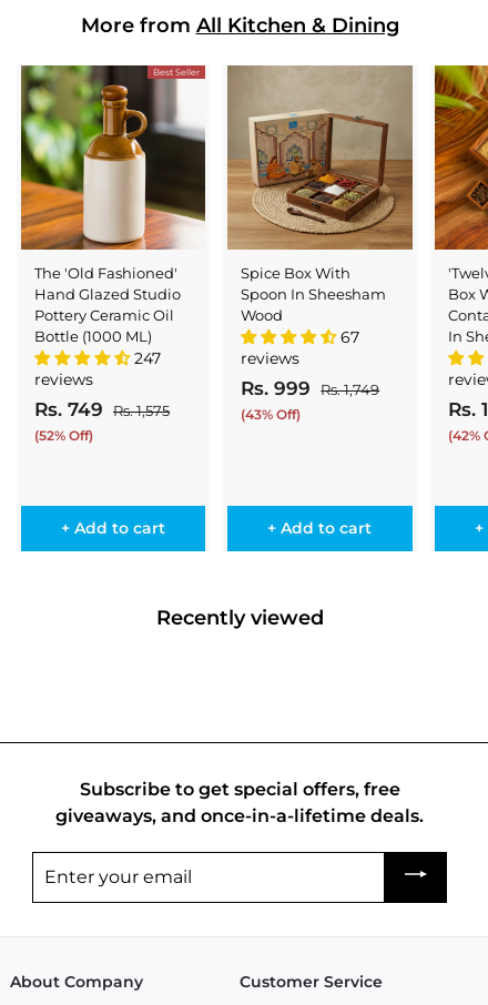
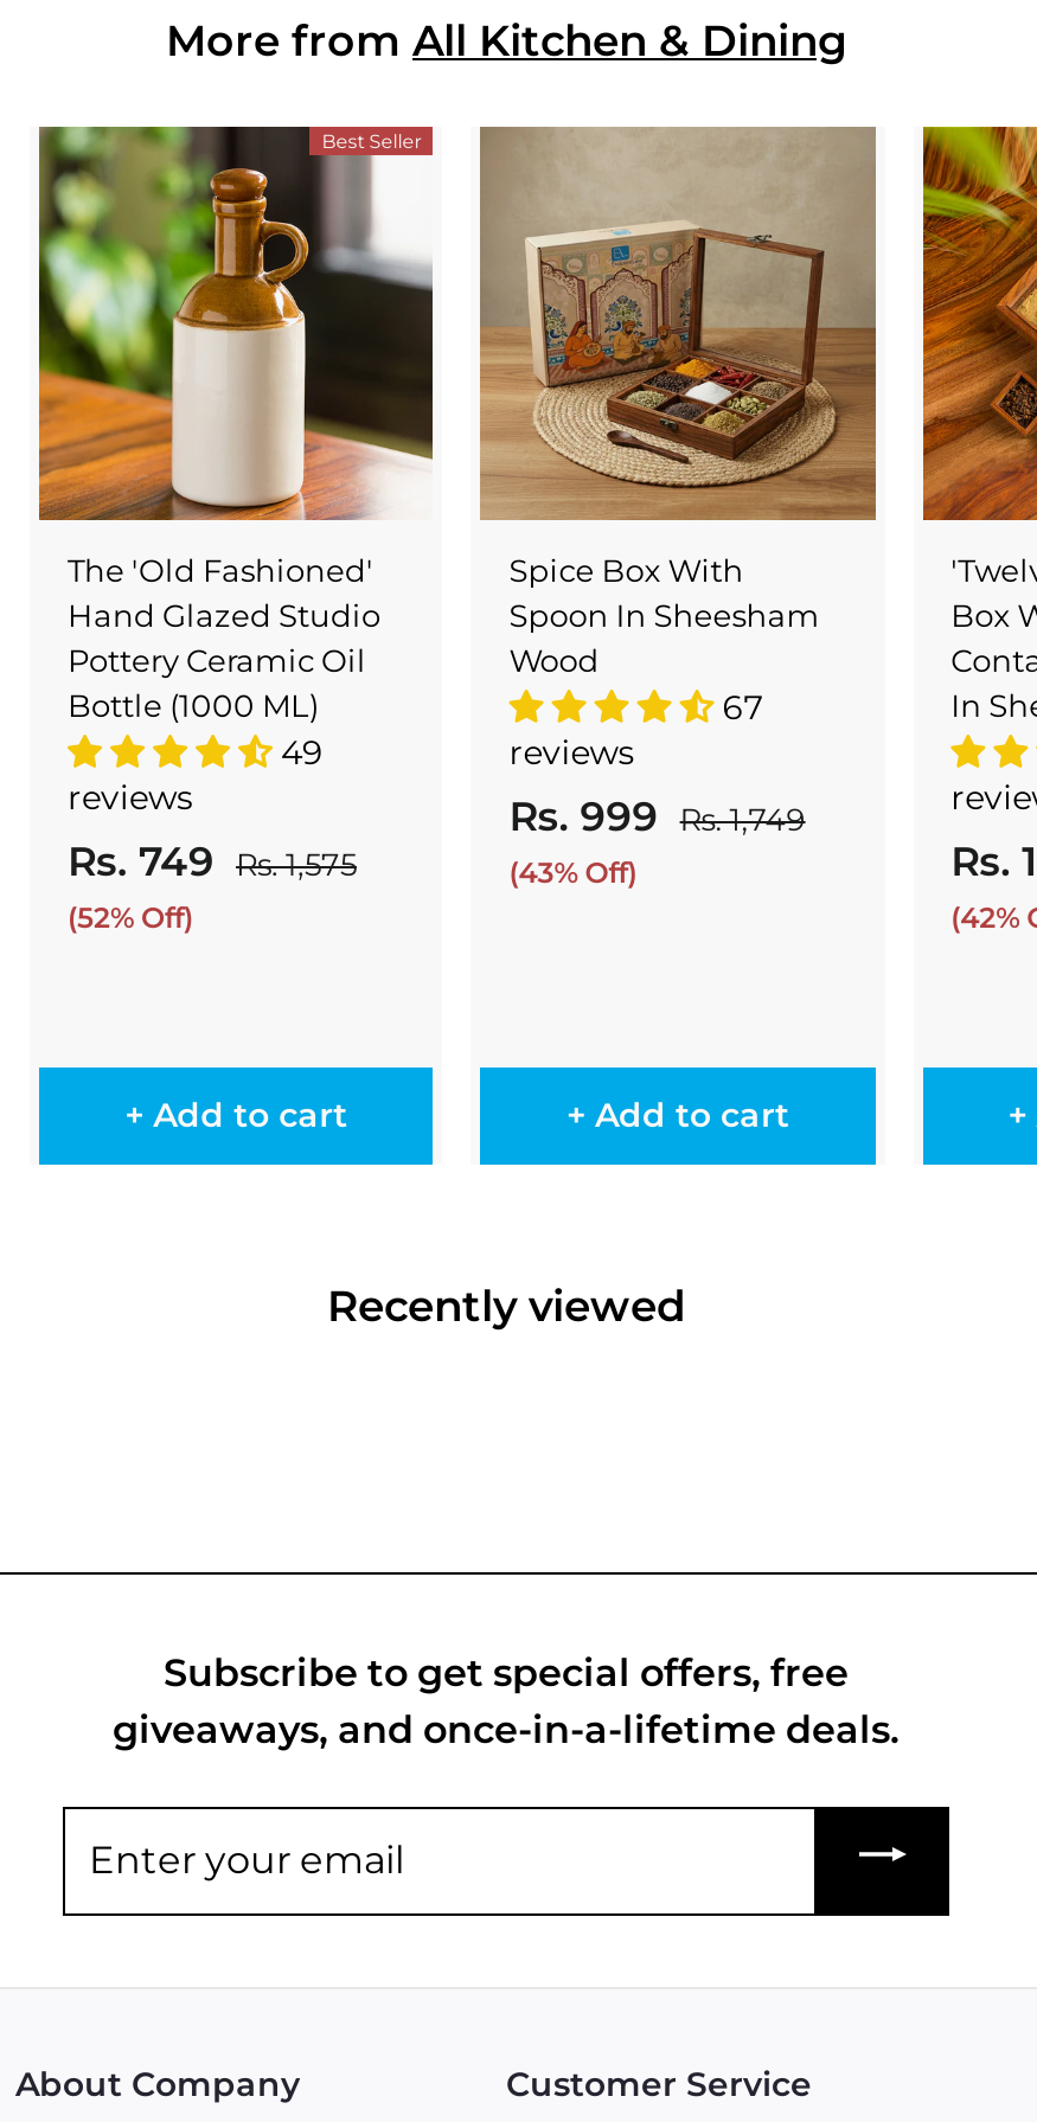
[134,349,161,369] 247 -> [281,732,324,774] 49

